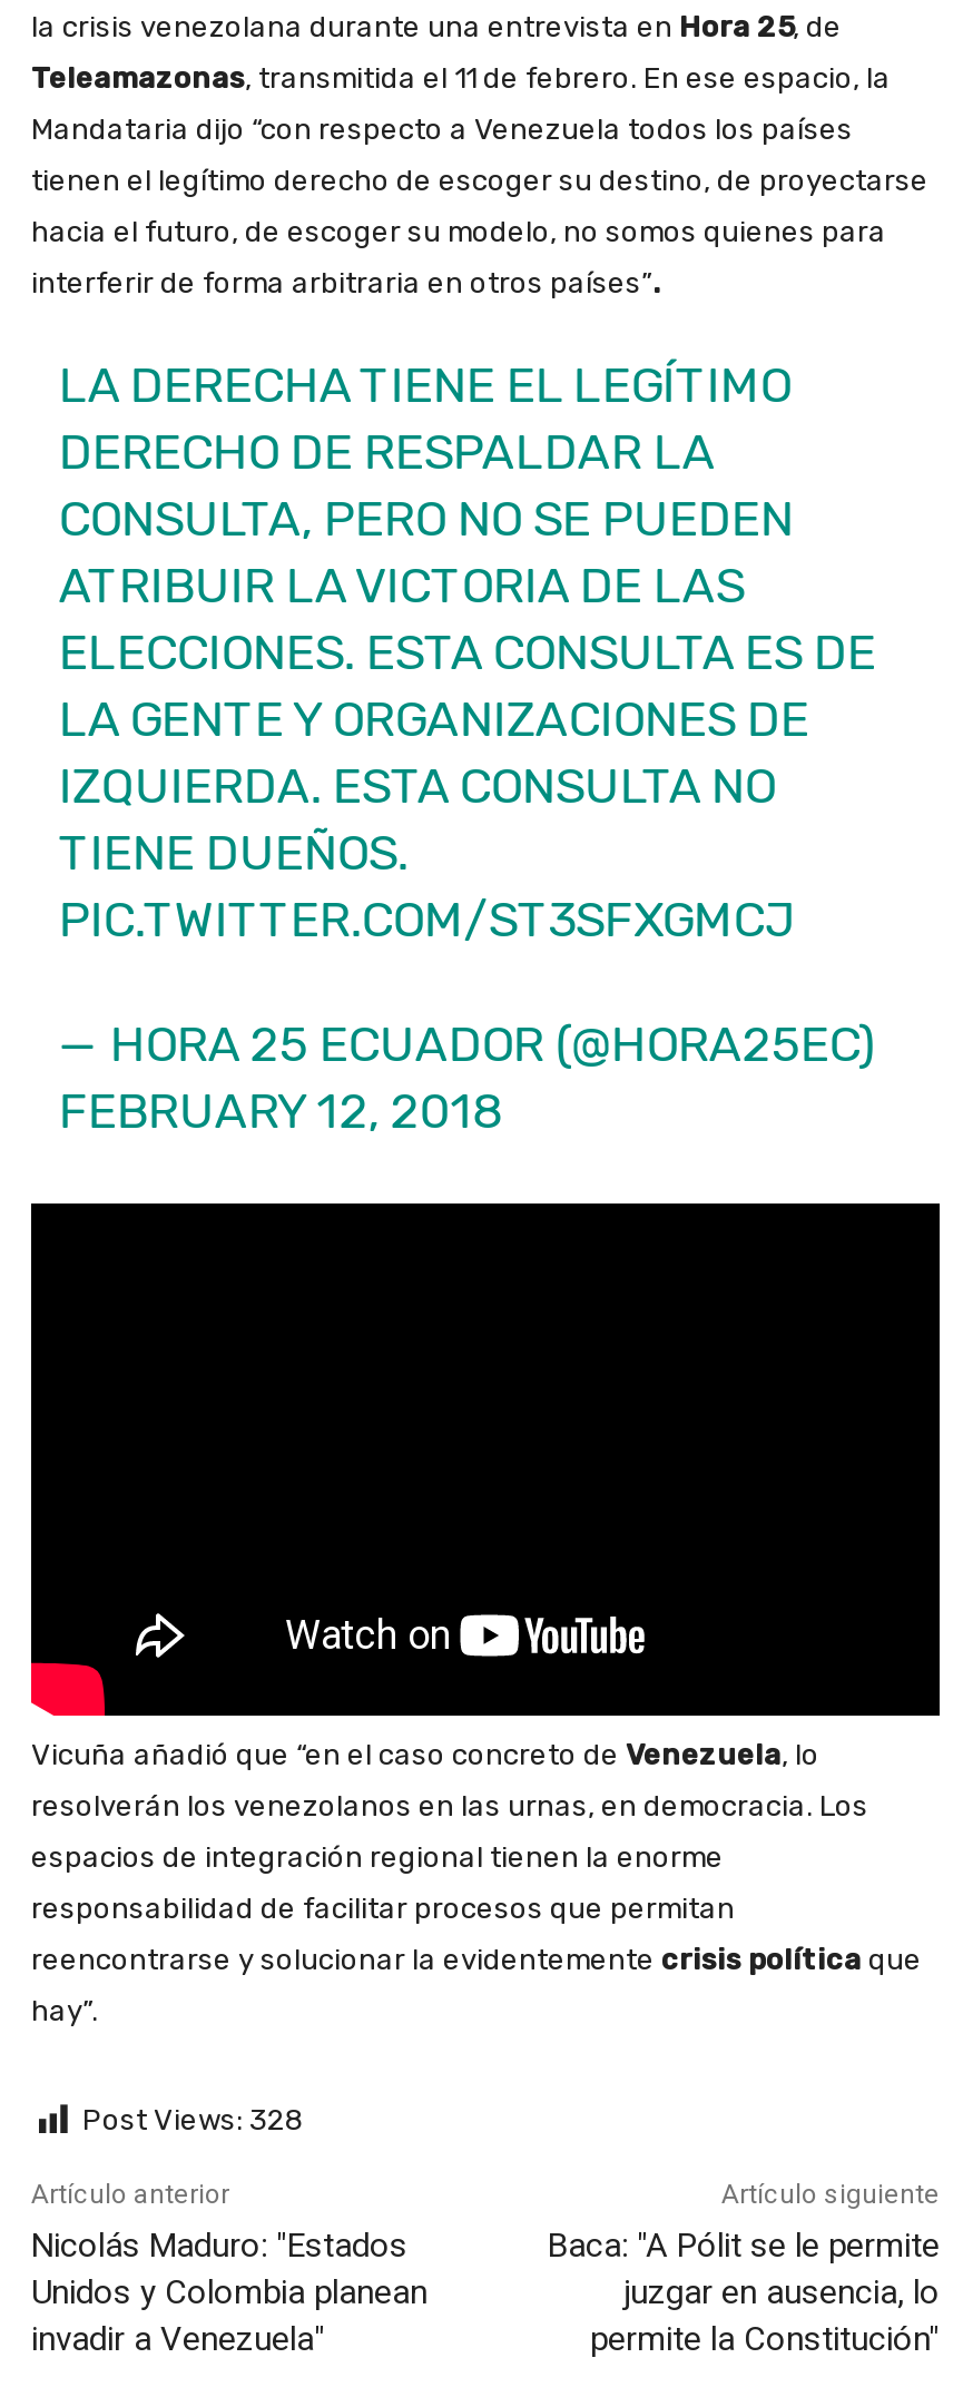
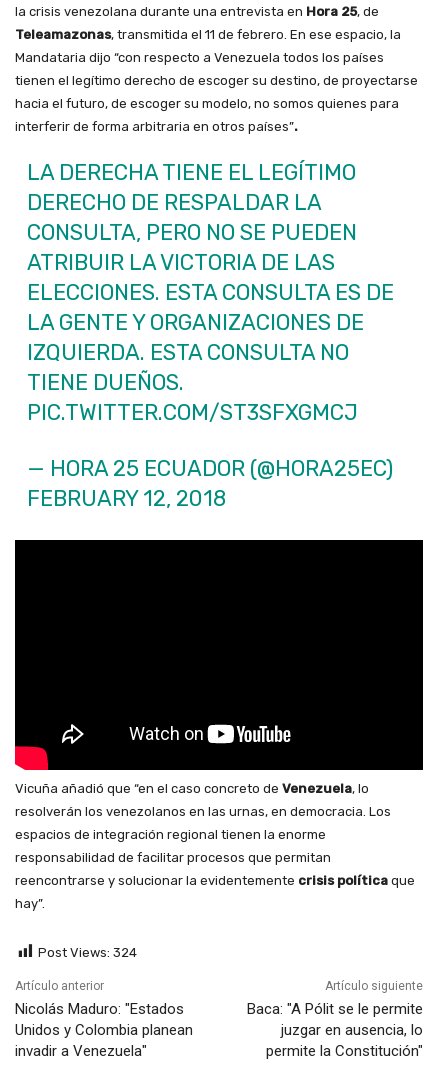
[82,2103,305,2136] Post Views: 328 -> [38,944,137,959] Post Views: 324

